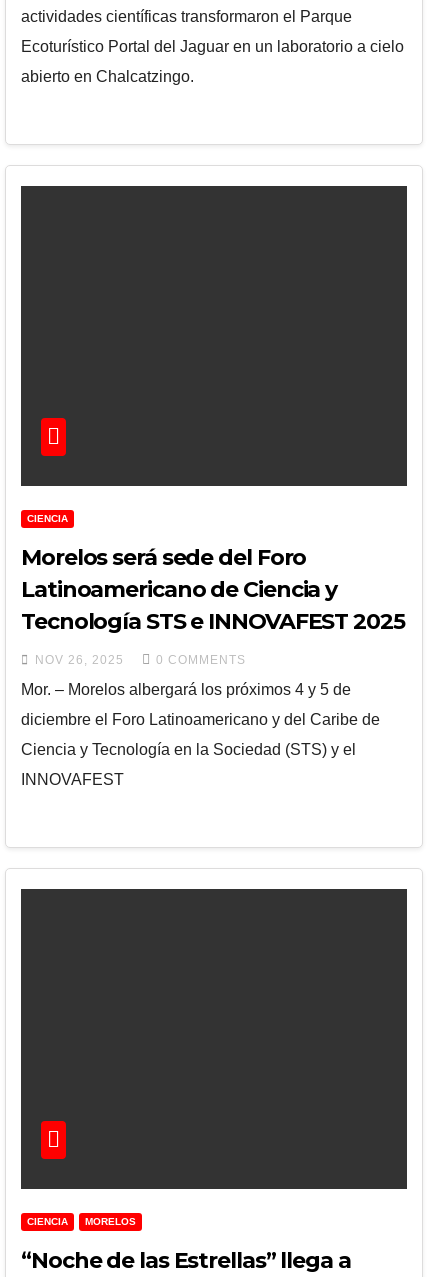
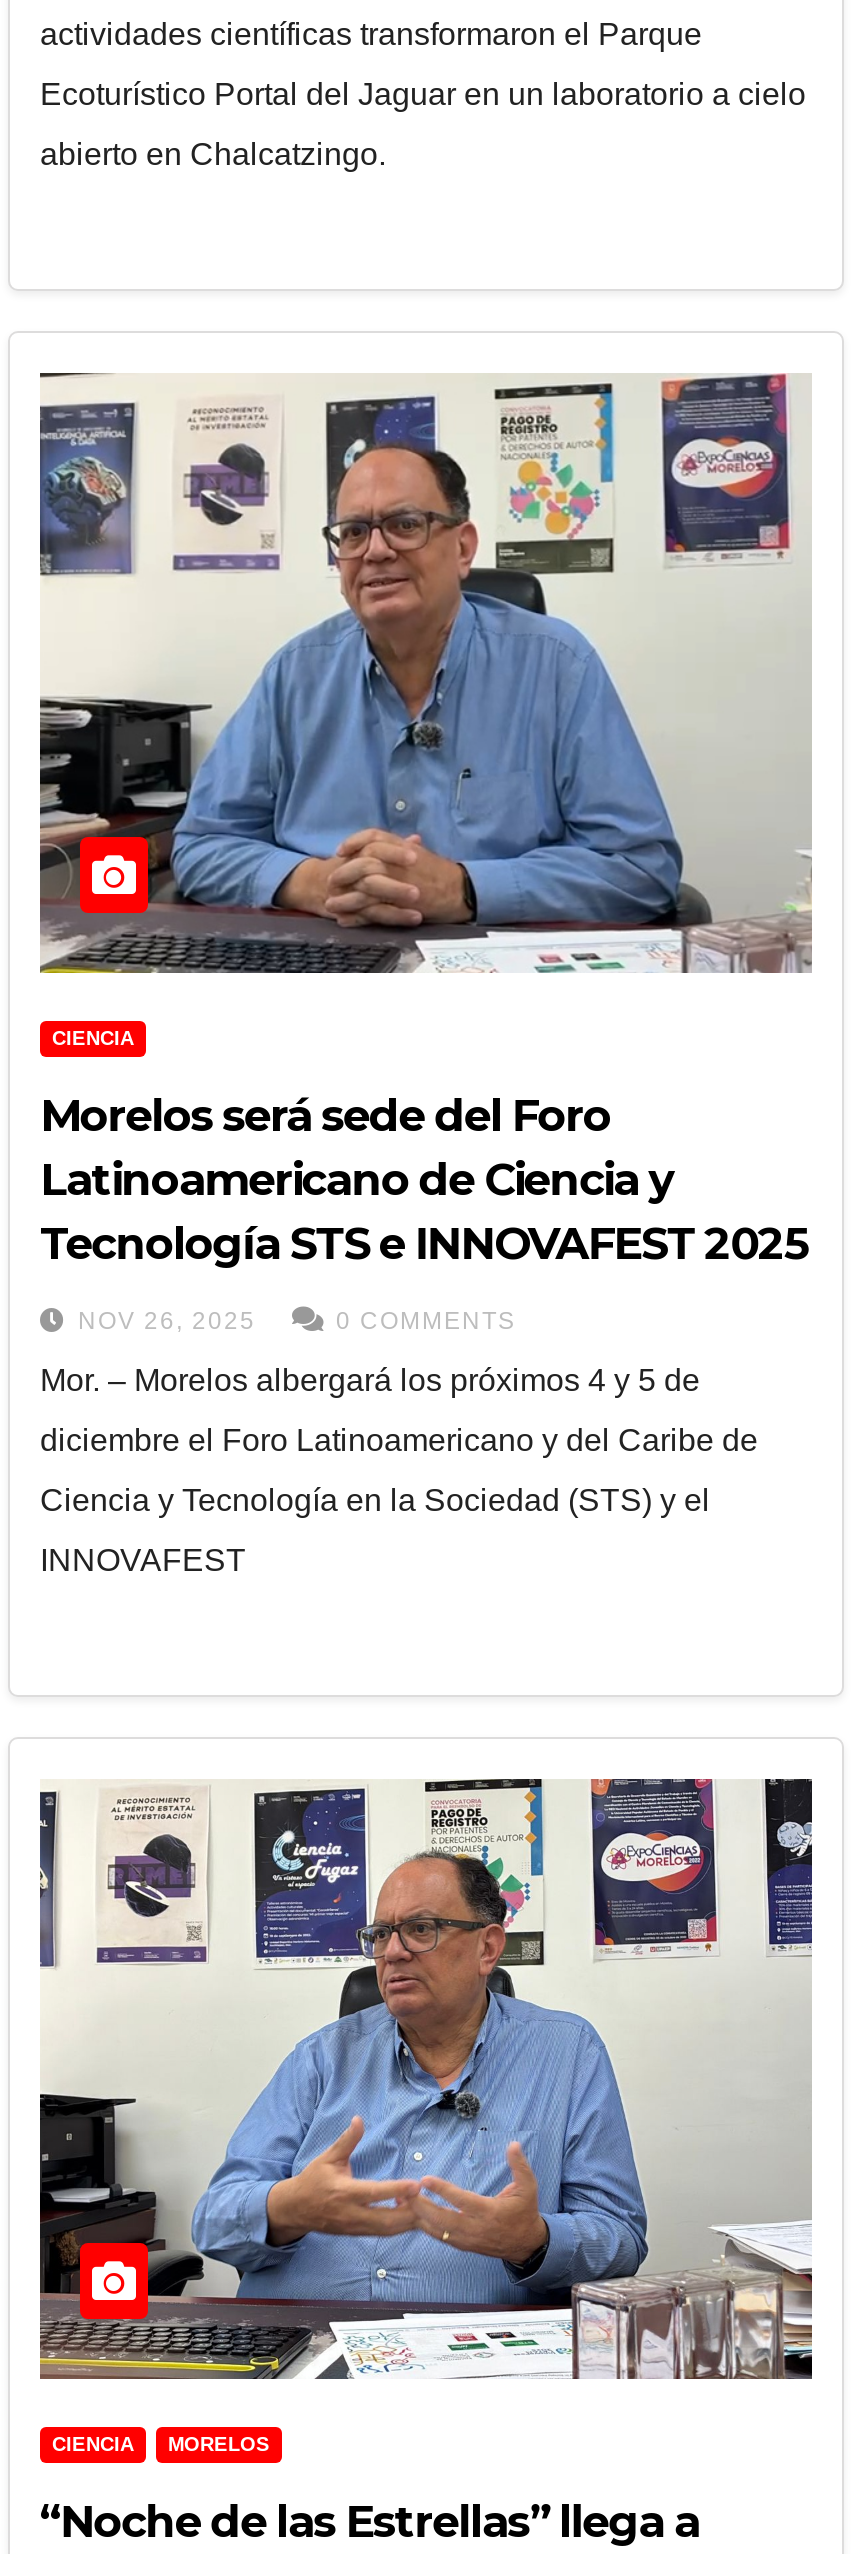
none -> [40,372,812,976] [image]
none -> [38,1778,812,2380] [image]

